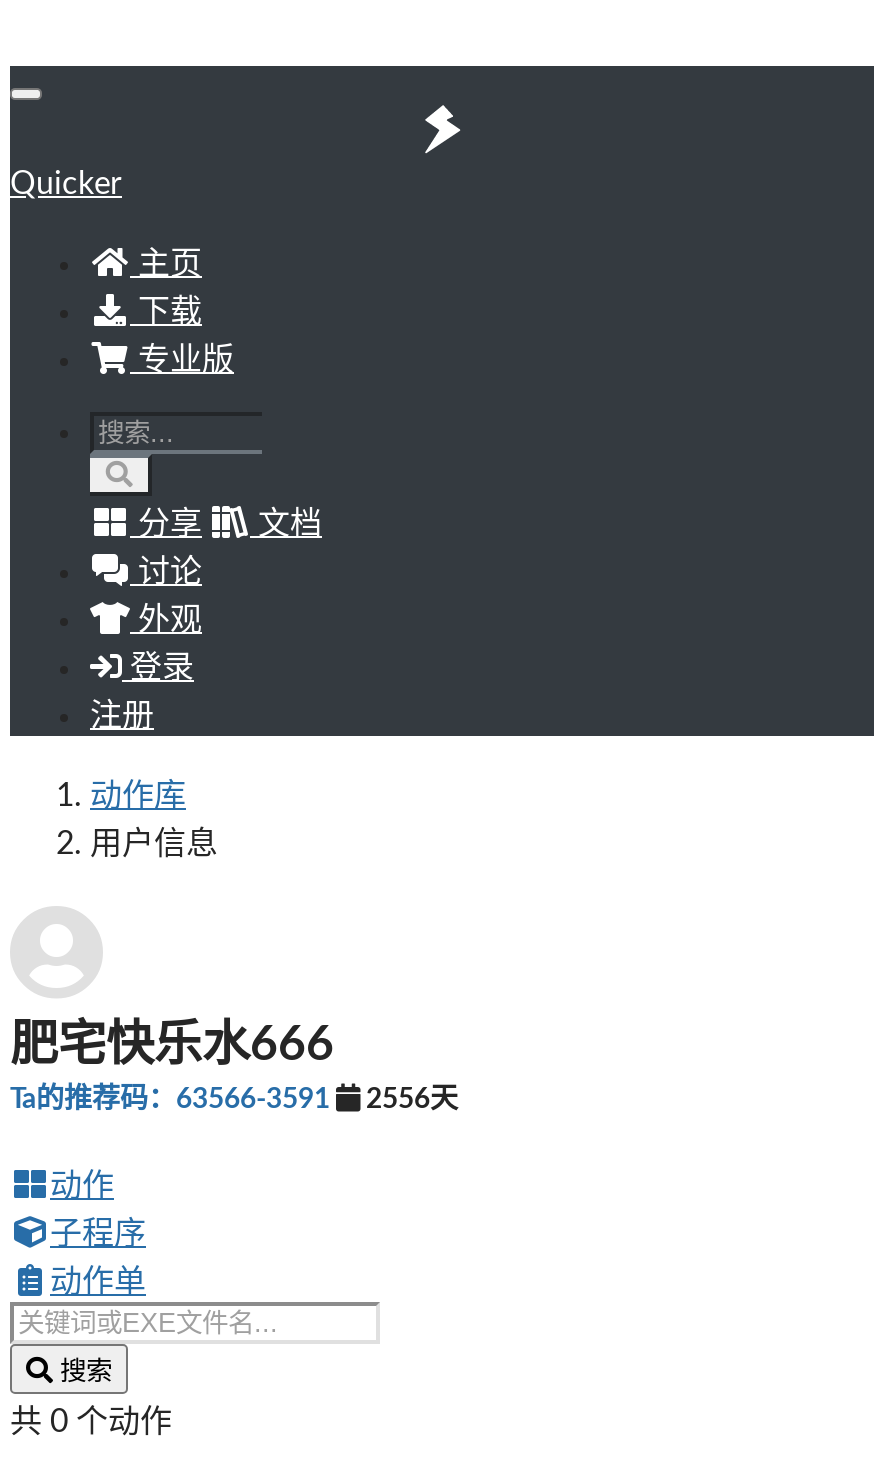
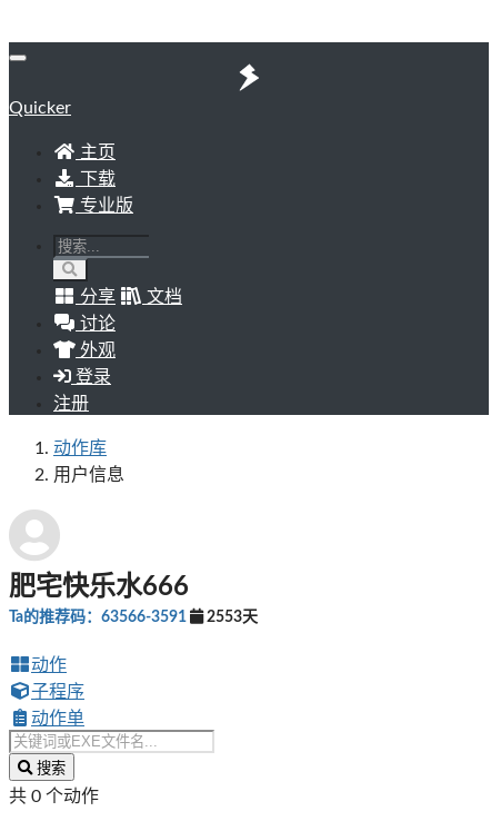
[10,1086,458,1114] Ta的推荐码：63566-3591 2556天 -> [9,610,258,625] Ta的推荐码：63566-3591 2553天

